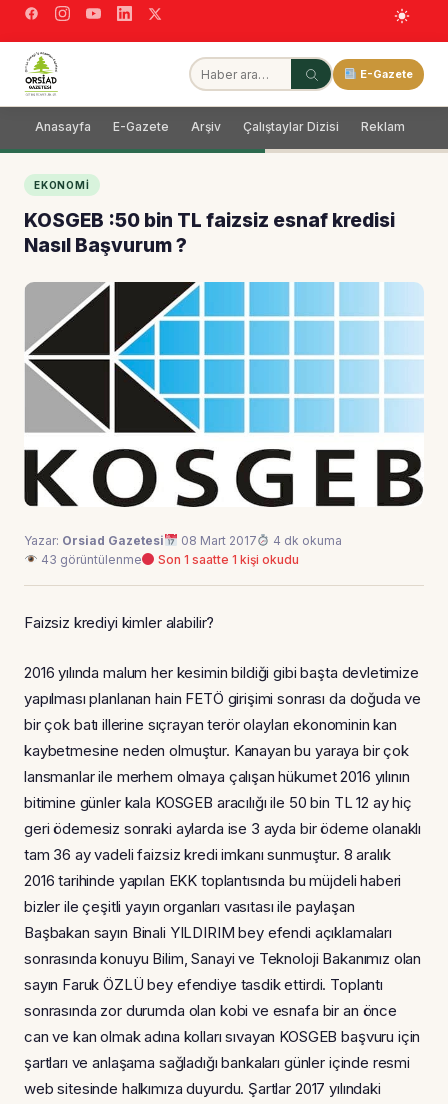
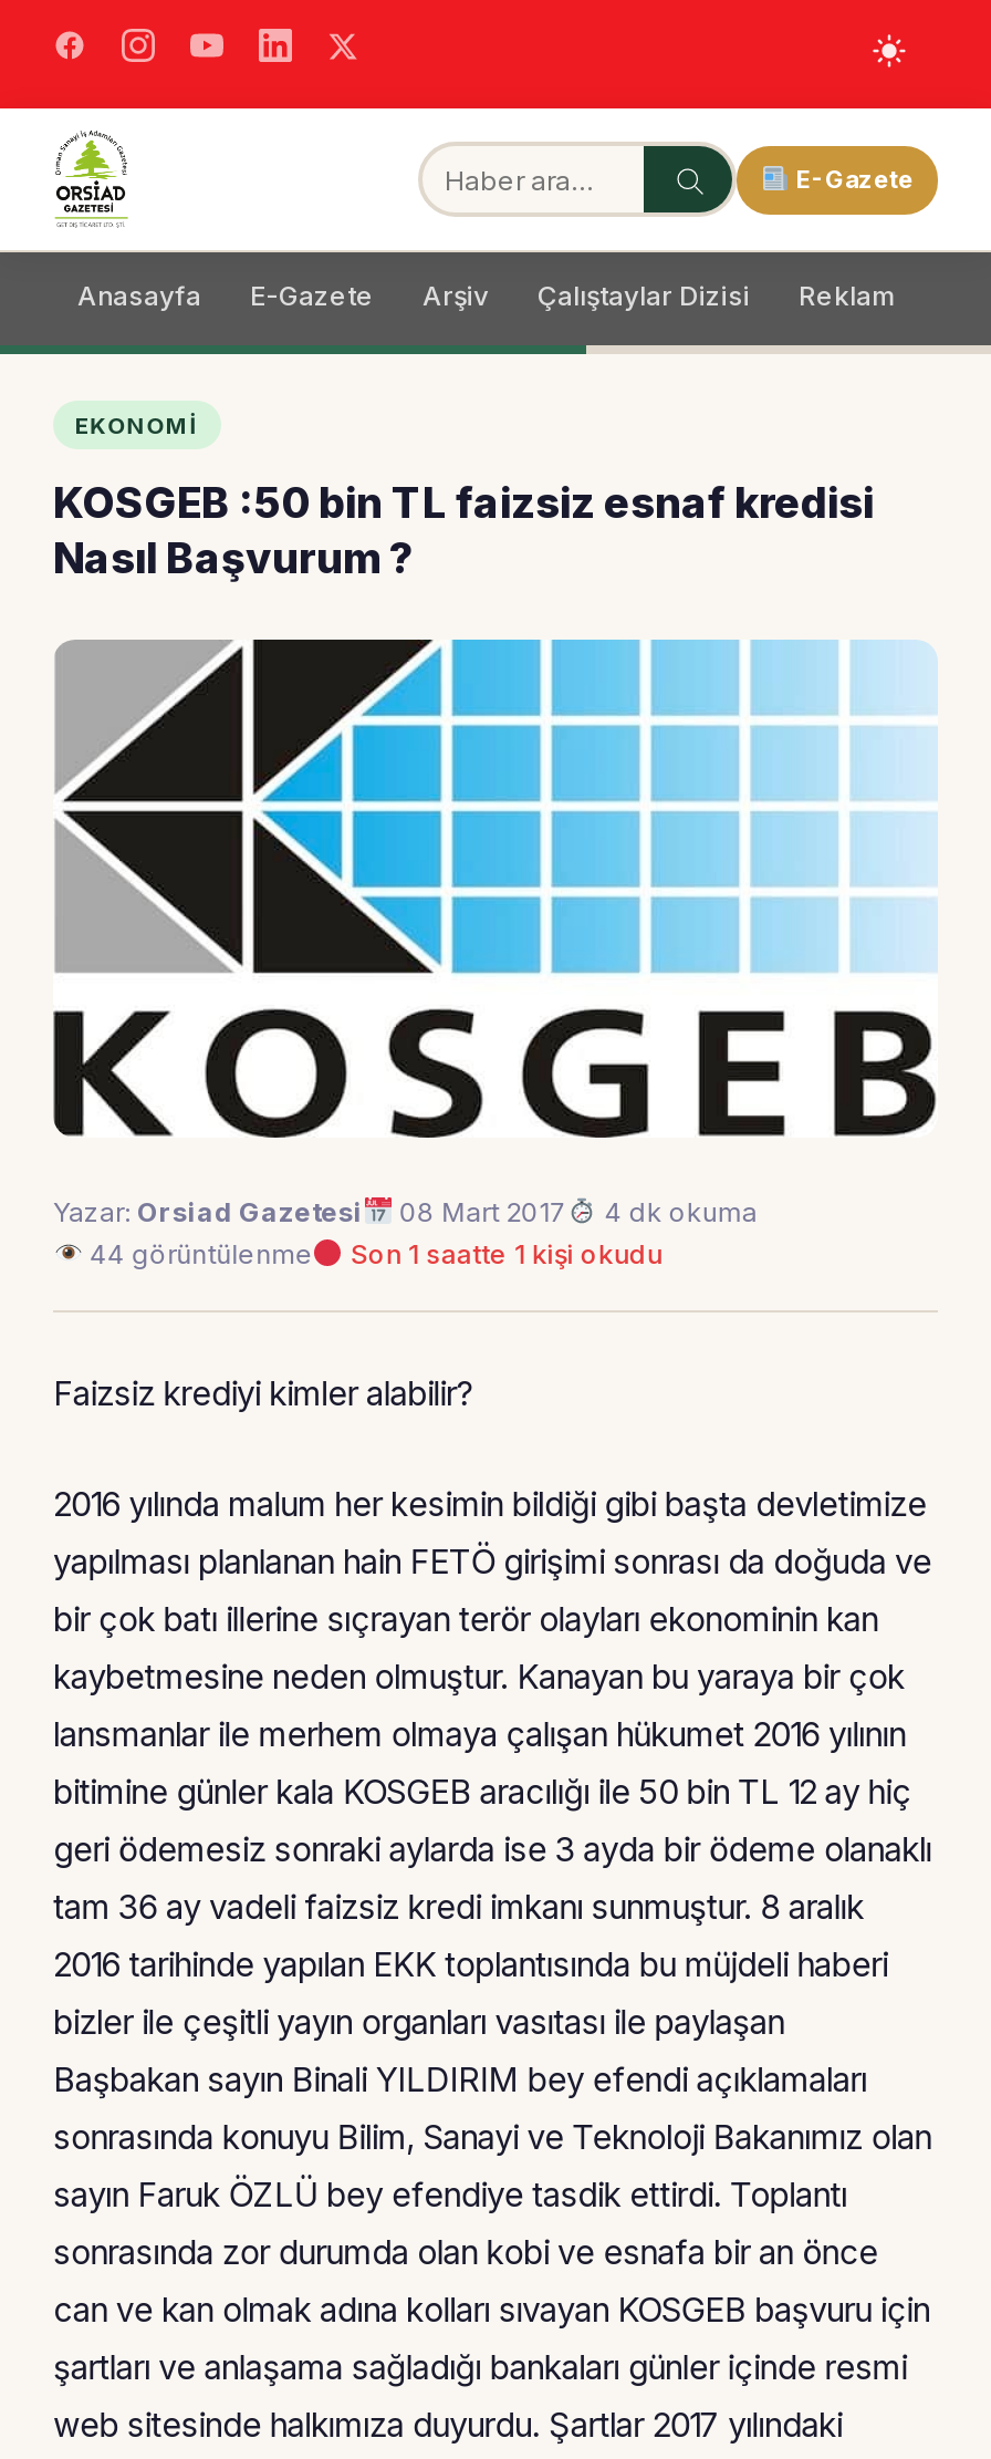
[38,552,142,567] 43 görüntülenme -> [83,1237,313,1270] 44 görüntülenme

